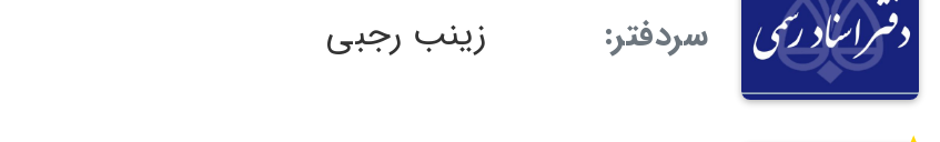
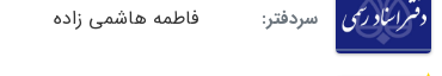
[326,7,486,62] زینب رجبی -> [54,4,198,33] فاطمه هاشمی زاده

